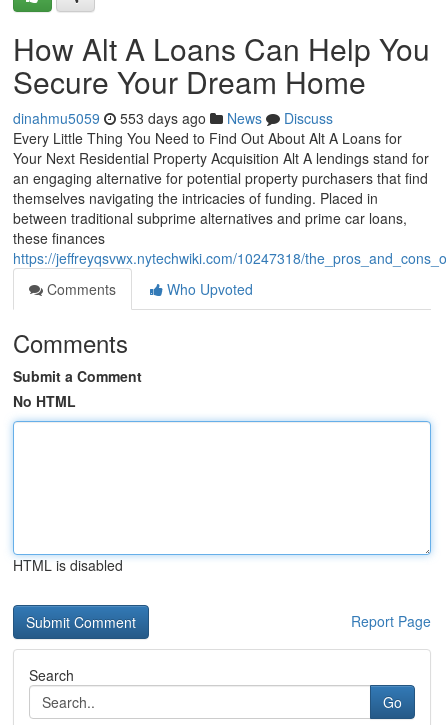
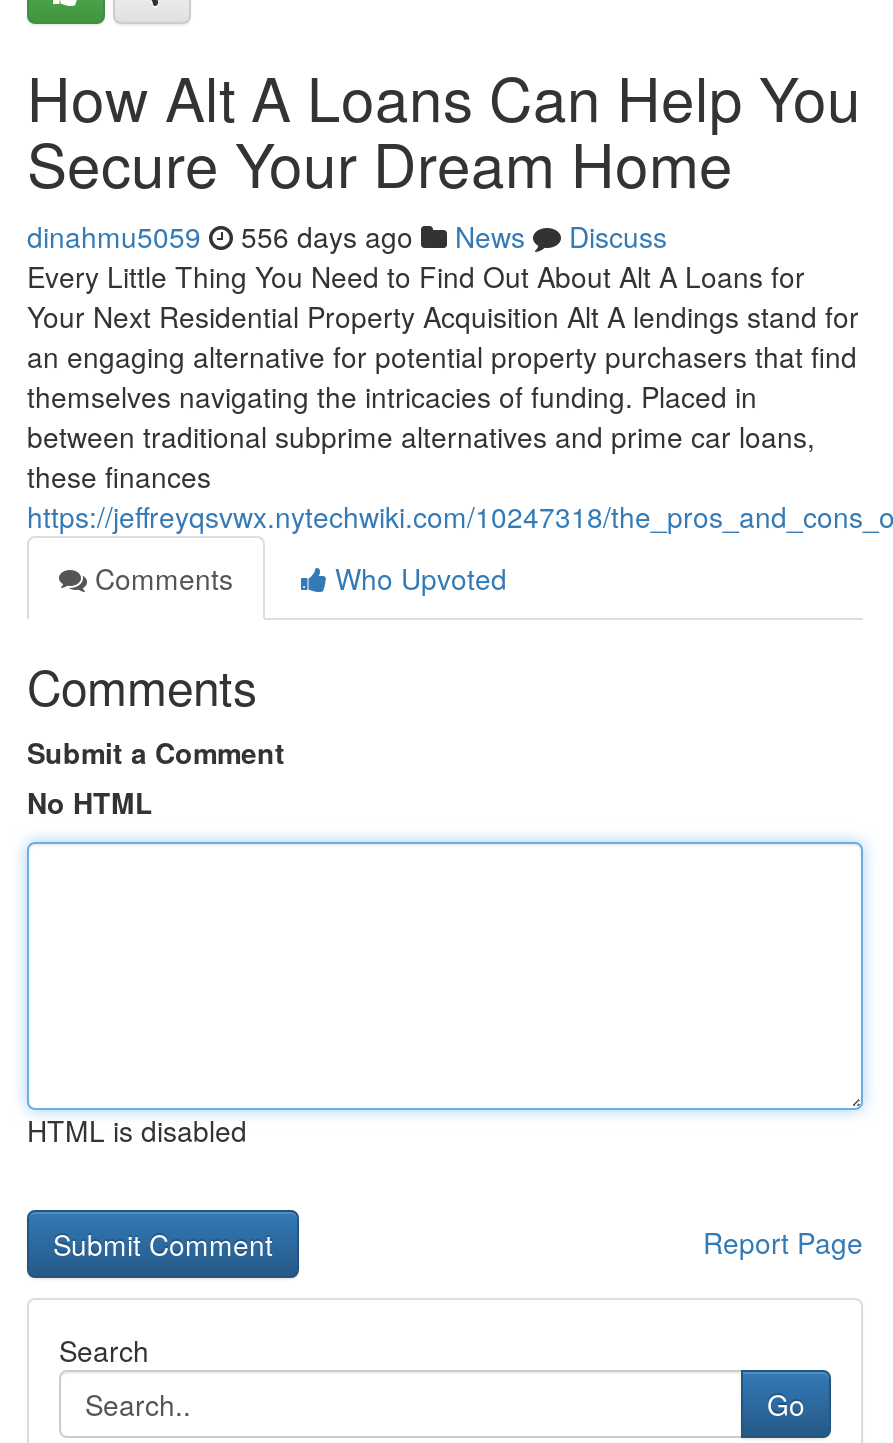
[13,108,333,128] dinahmu5059 553 days ago News Discuss -> [27,216,667,256] dinahmu5059 556 days ago News Discuss

